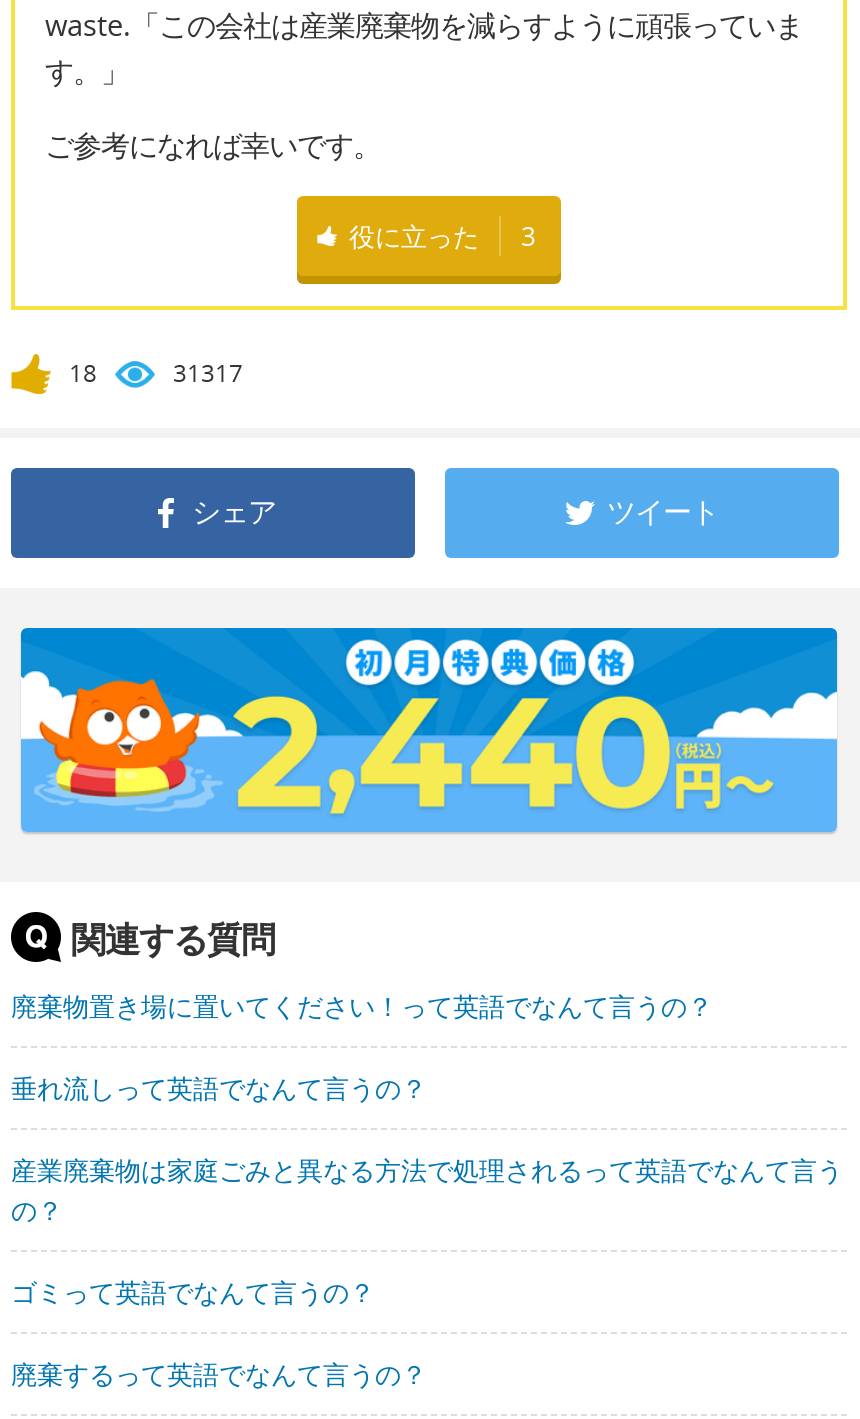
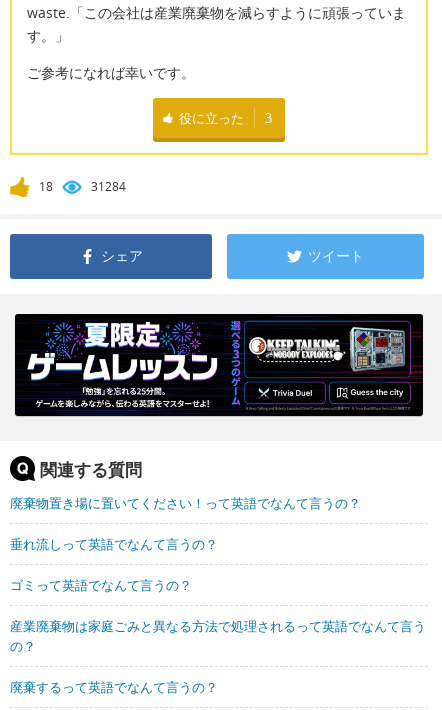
[173,357,243,391] 31317 -> [91,178,126,195] 31284
[19,626,839,834] [image] -> [14,313,424,417] [image]
moved [11,1153,843,1229] -> [10,617,426,655]: 産業廃棄物は家庭ごみと異なる方法で処理されるって英語でなんて言う | の？
moved [11,1275,375,1311] -> [10,576,192,594]: ゴミって英語でなんて言うの？

